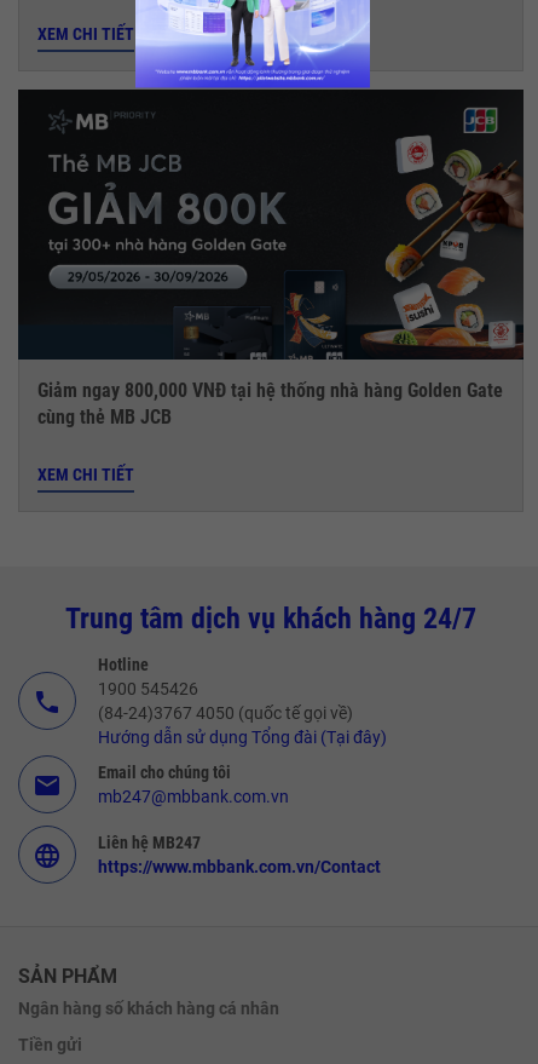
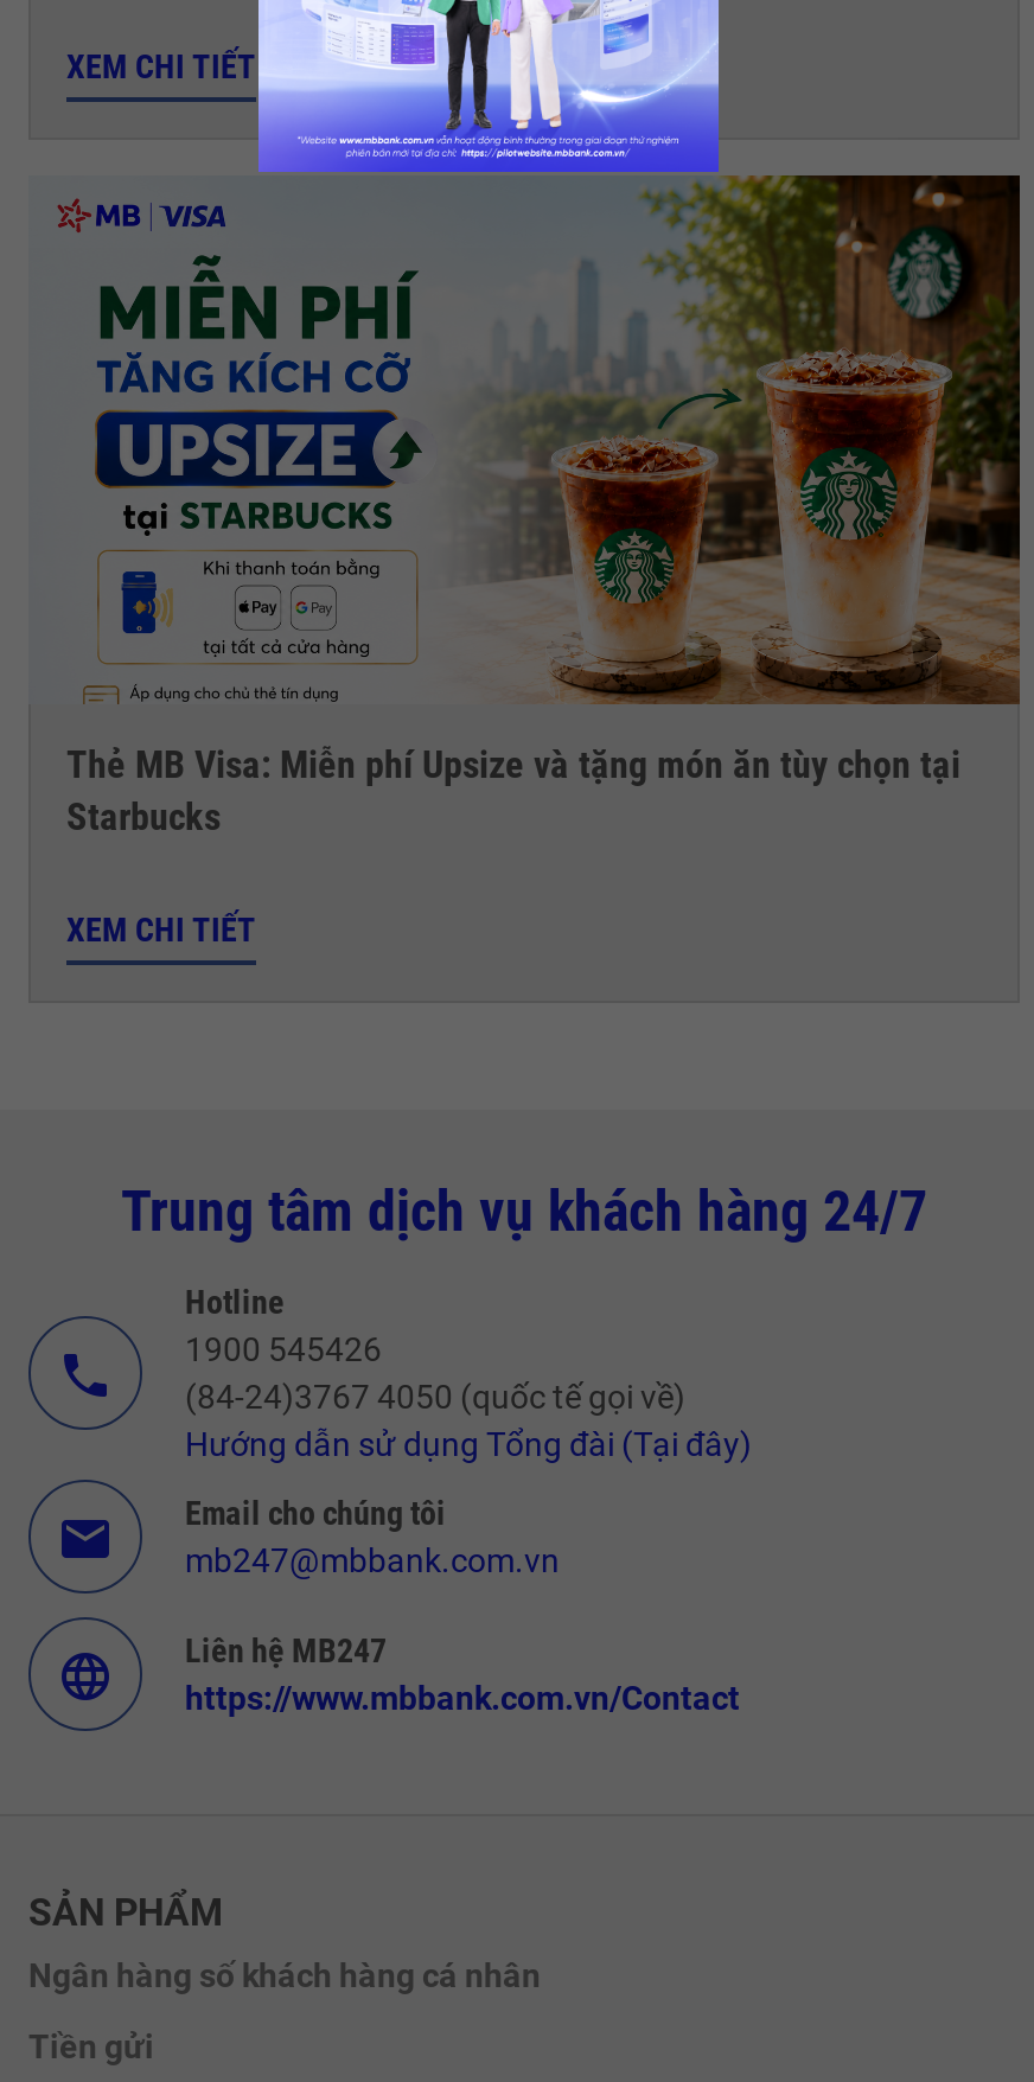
[18,90,523,429] [image] | Giảm ngay 800,000 VNĐ tại hệ thống nhà hàng Golden Gate | cùng thẻ MB JCB -> [31,175,1020,839] [image] | Thẻ MB Visa: Miễn phí Upsize và tặng món ăn tùy chọn tại | Starbucks

